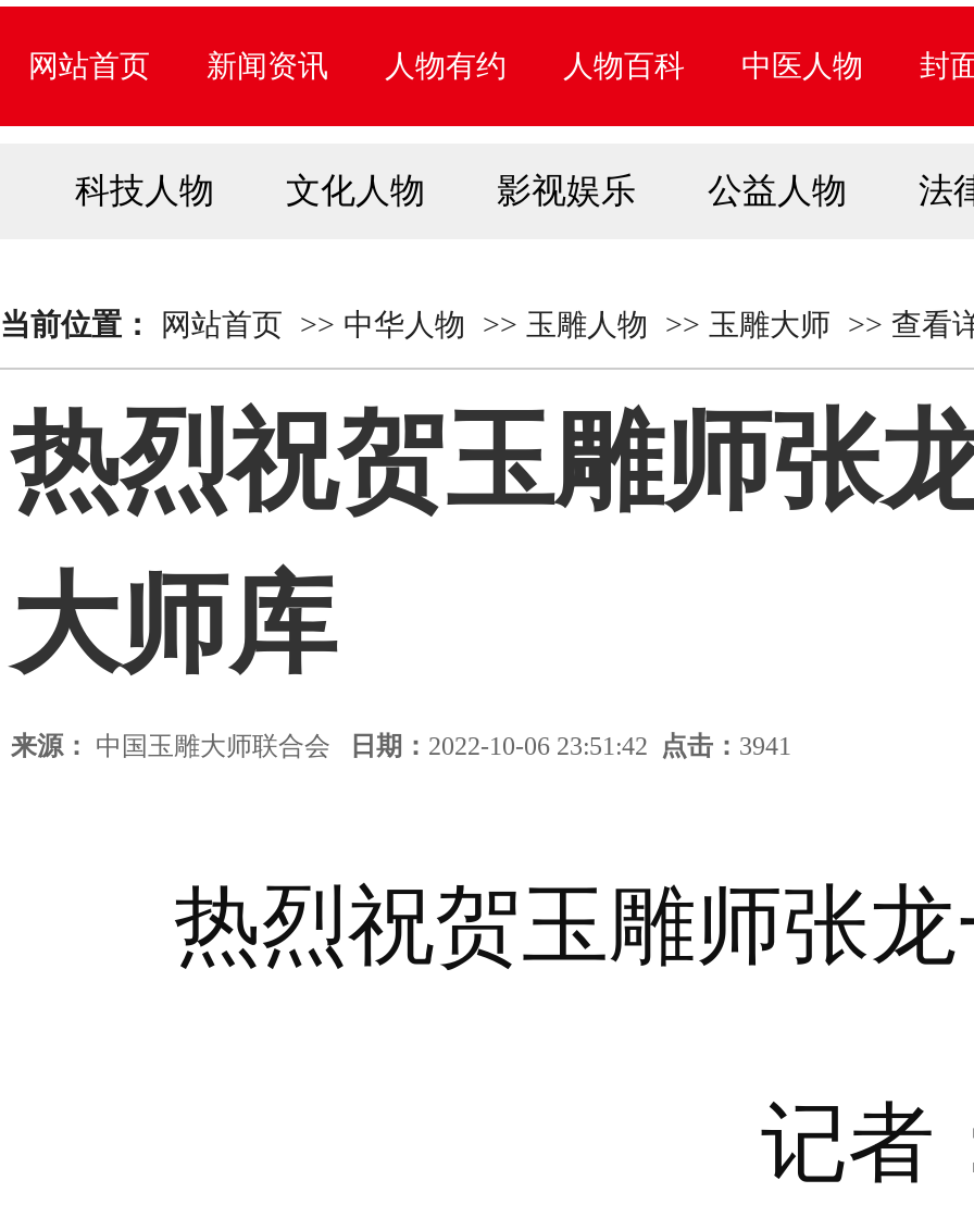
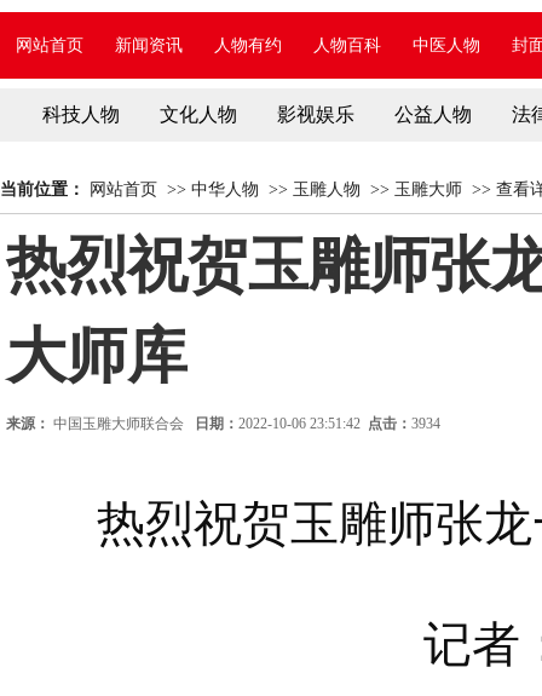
[11,731,798,761] 来源：中国玉雕大师联合会日期：2022-10-06 23:51:42点击：3941 -> [6,415,444,432] 来源：中国玉雕大师联合会日期：2022-10-06 23:51:42点击：3934

